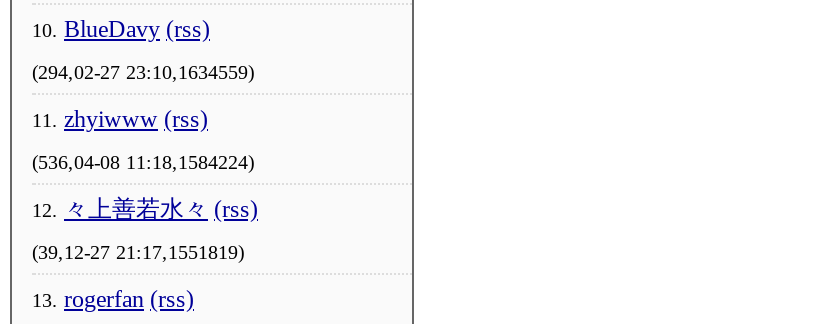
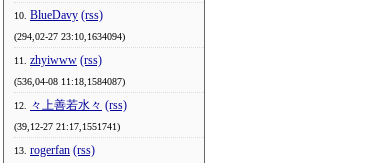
[32,61,254,83] (294,02-27 23:10,1634559) -> [14,31,125,42] (294,02-27 23:10,1634094)
[32,151,254,173] (536,04-08 11:18,1584224) -> [14,76,125,87] (536,04-08 11:18,1584087)
[32,241,244,263] (39,12-27 21:17,1551819) -> [14,121,120,132] (39,12-27 21:17,1551741)

